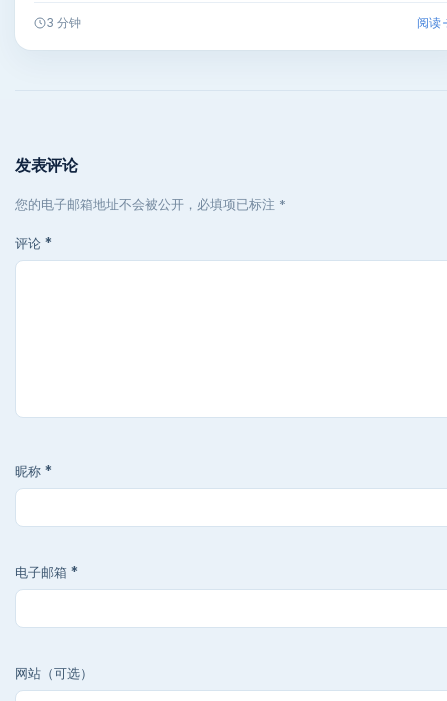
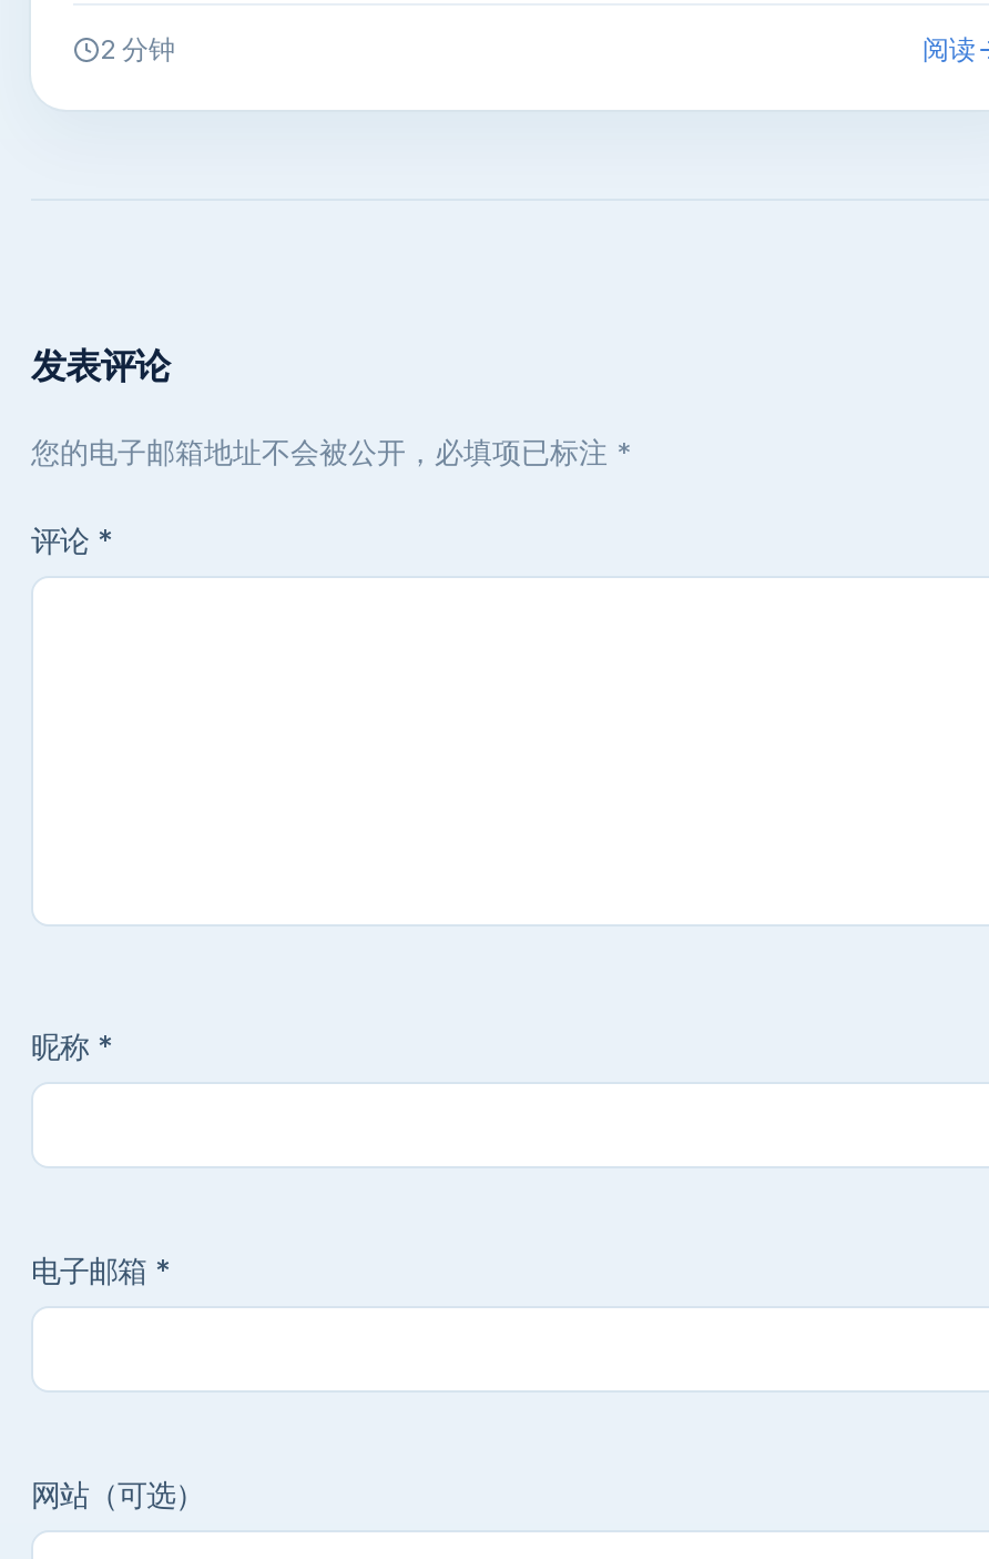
[46,16,81,30] 3 分钟 -> [100,35,175,66] 2 分钟

